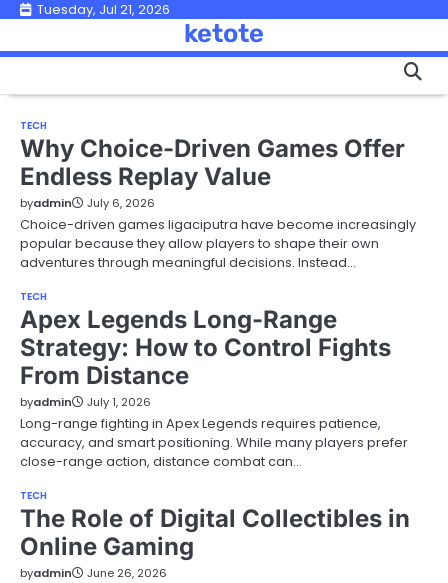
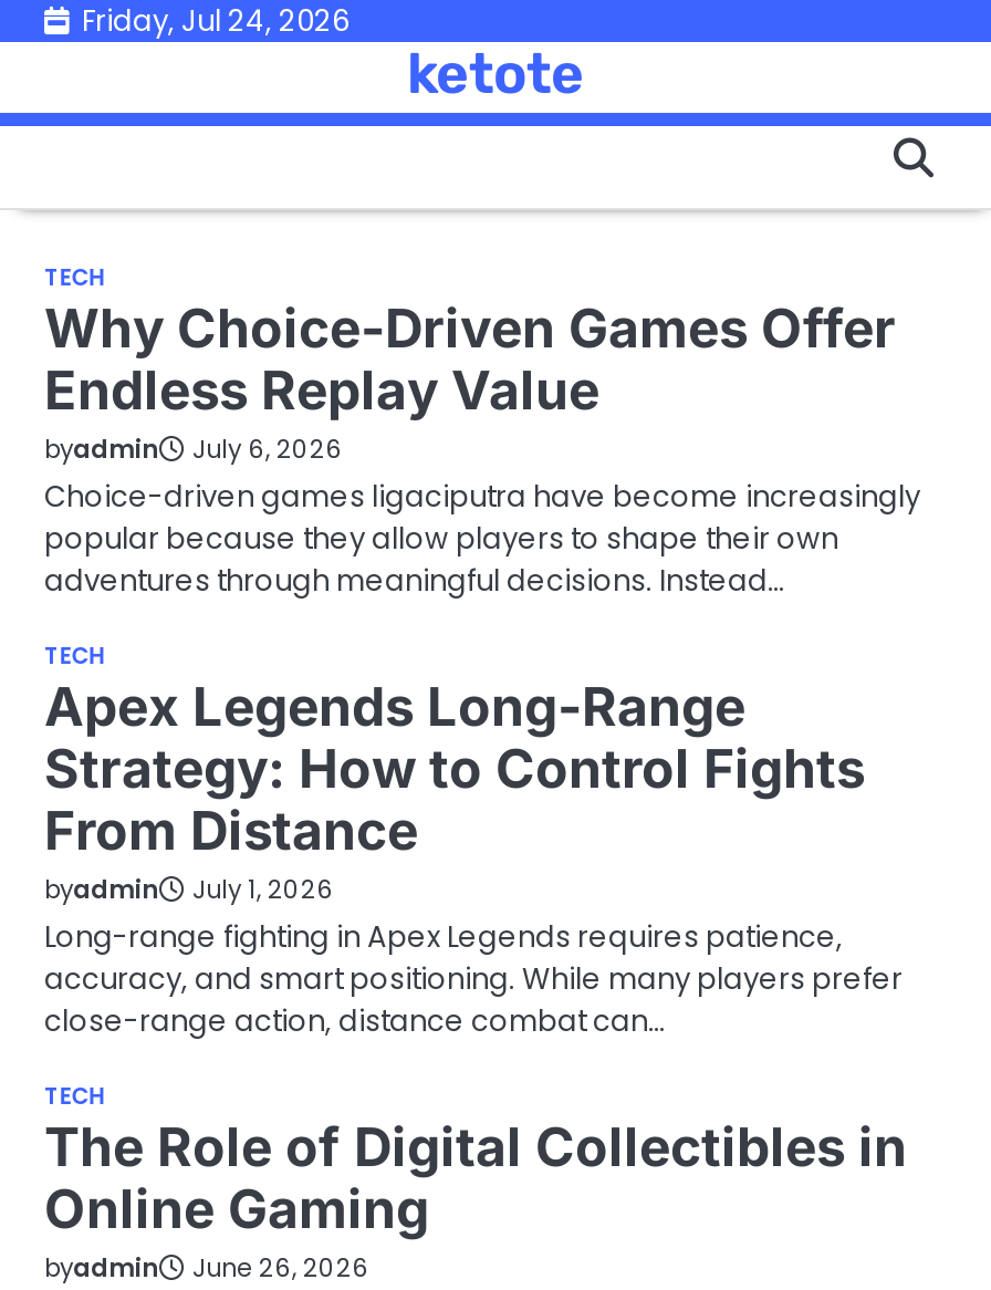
[37,0,170,19] Tuesday, Jul 21, 2026 -> [82,0,350,42] Friday, Jul 24, 2026

